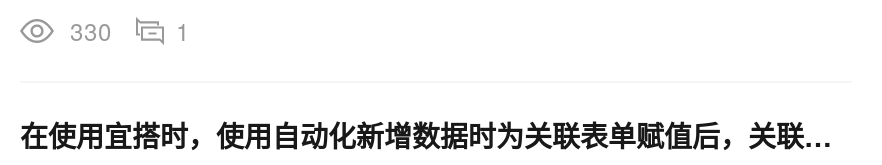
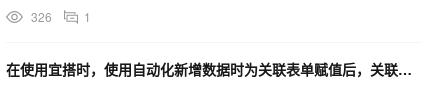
[70,13,190,47] 330 1 -> [31,8,91,25] 326 1

